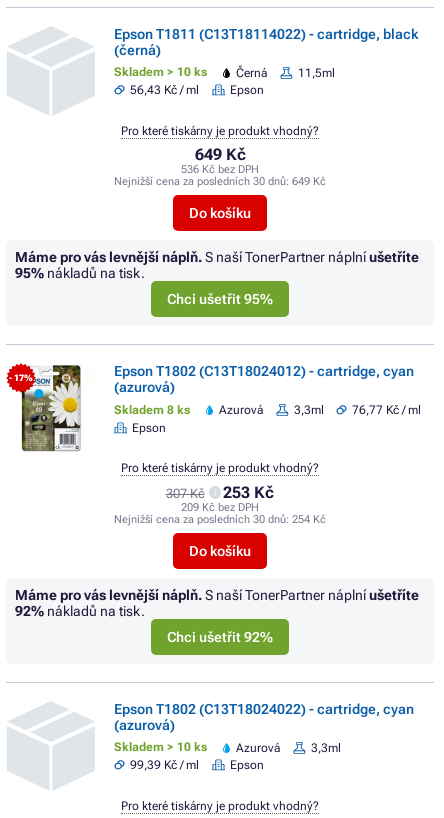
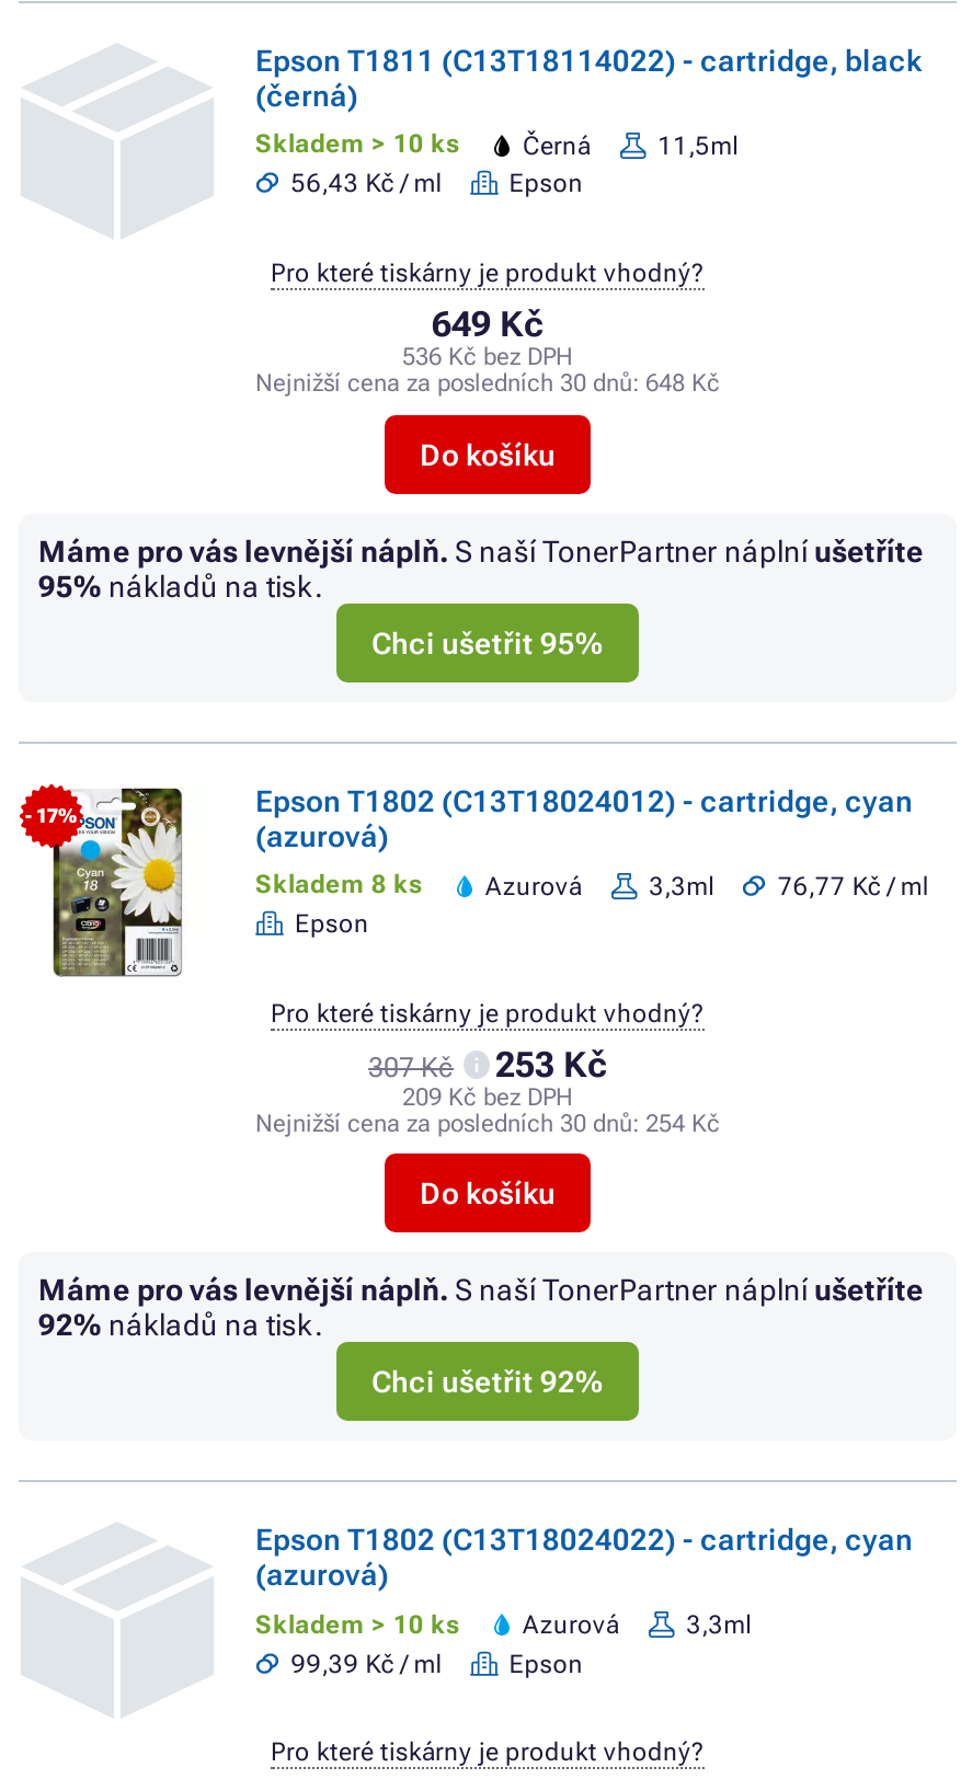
[114,175,326,188] Nejnižší cena za posledních 30 dnů: 649 Kč -> [255,370,720,399] Nejnižší cena za posledních 30 dnů: 648 Kč

